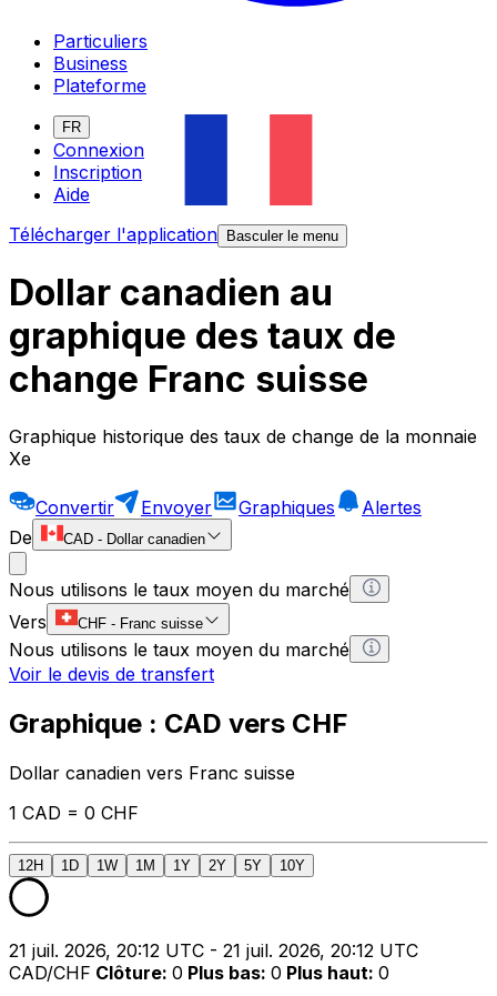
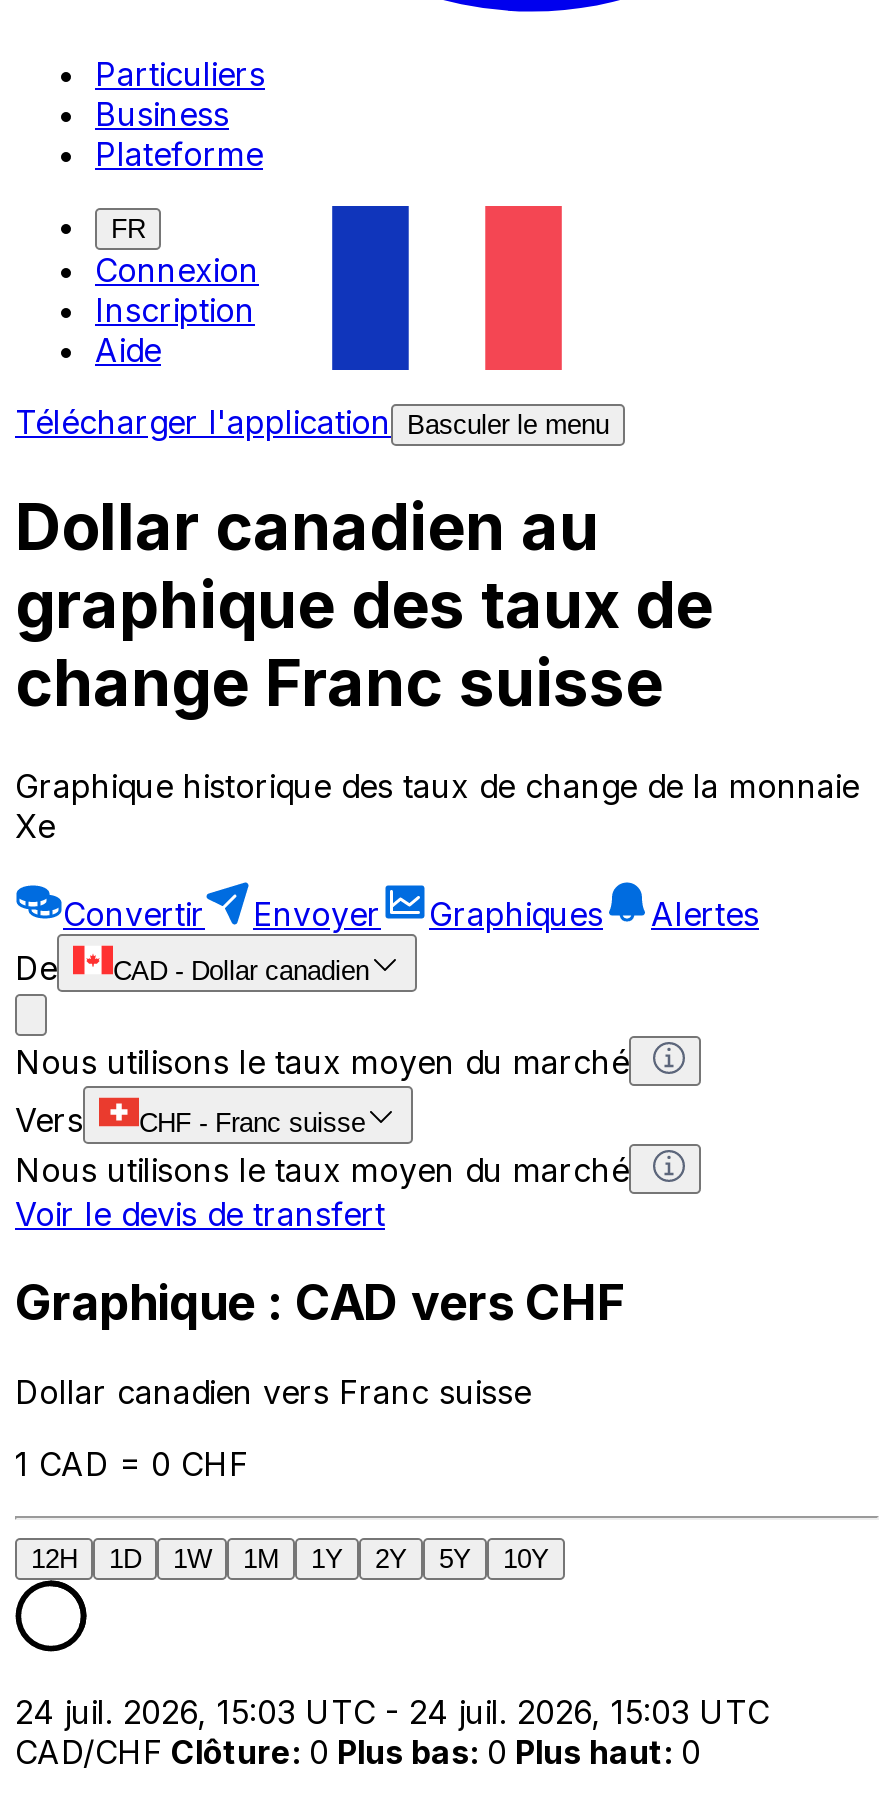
[9,939,418,961] 21 juil. 2026, 20:12 UTC - 21 juil. 2026, 20:12 UTC -> [15,1691,769,1731] 24 juil. 2026, 15:03 UTC - 24 juil. 2026, 15:03 UTC

